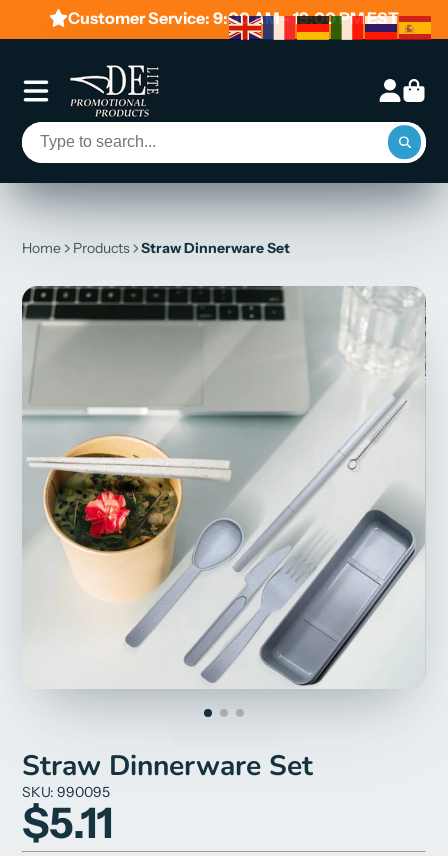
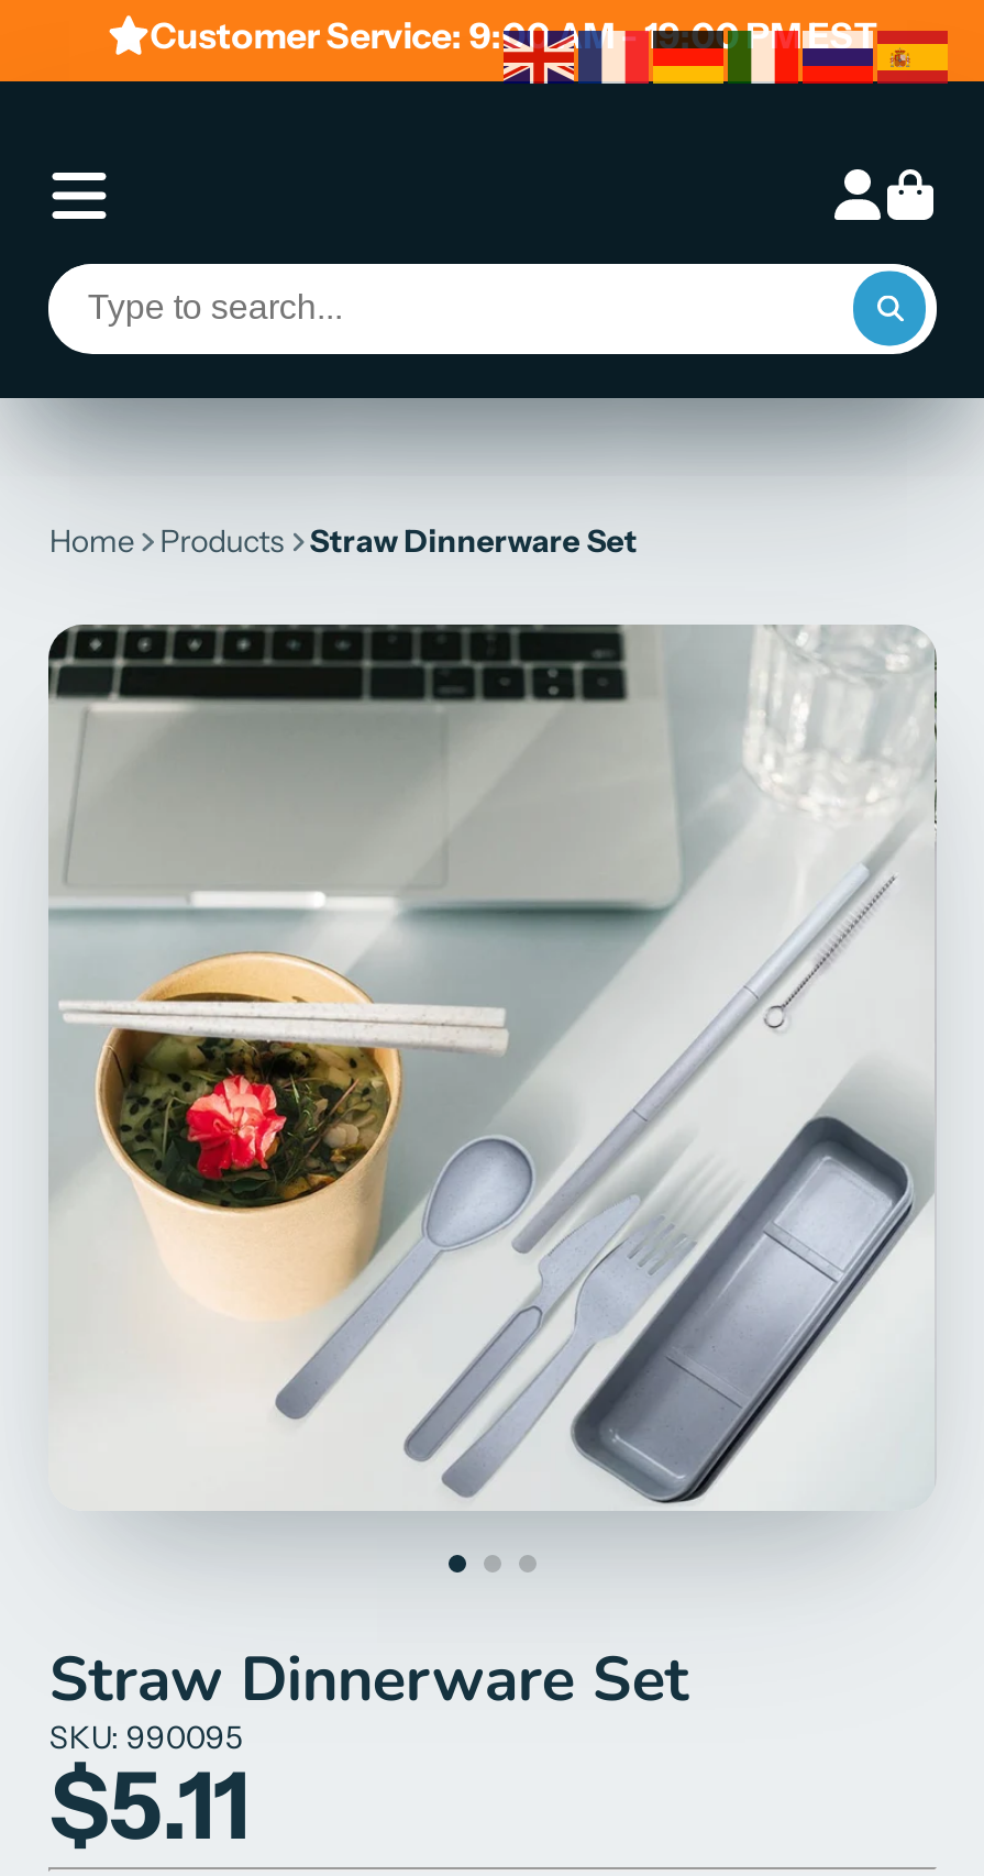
[69,64,159,117] [image] -> none

